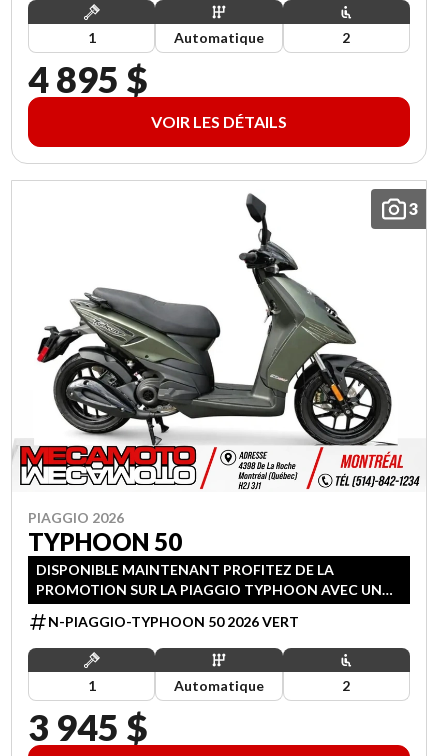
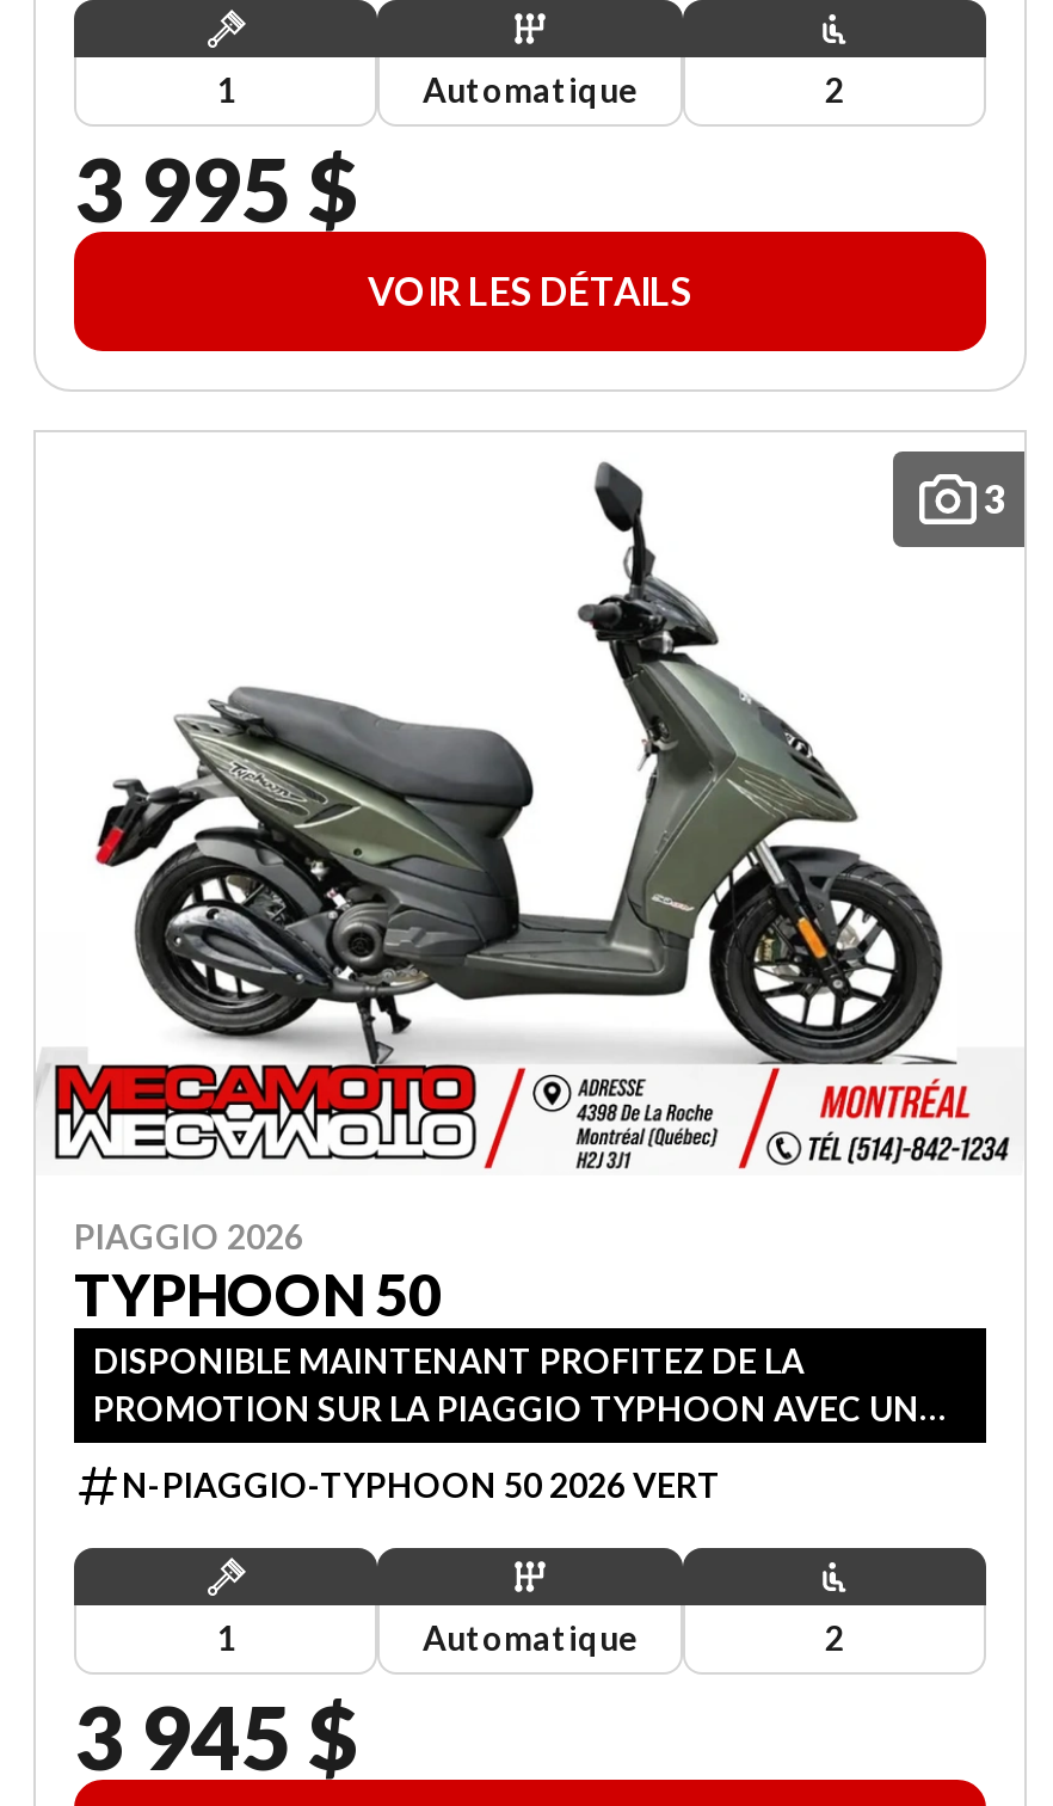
[28,57,148,101] 4 895 $ -> [74,137,361,242] 3 995 $

